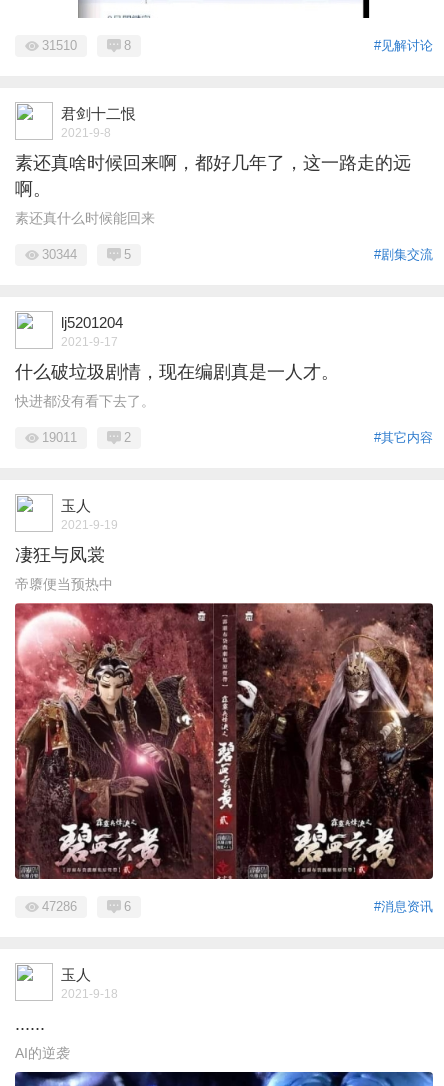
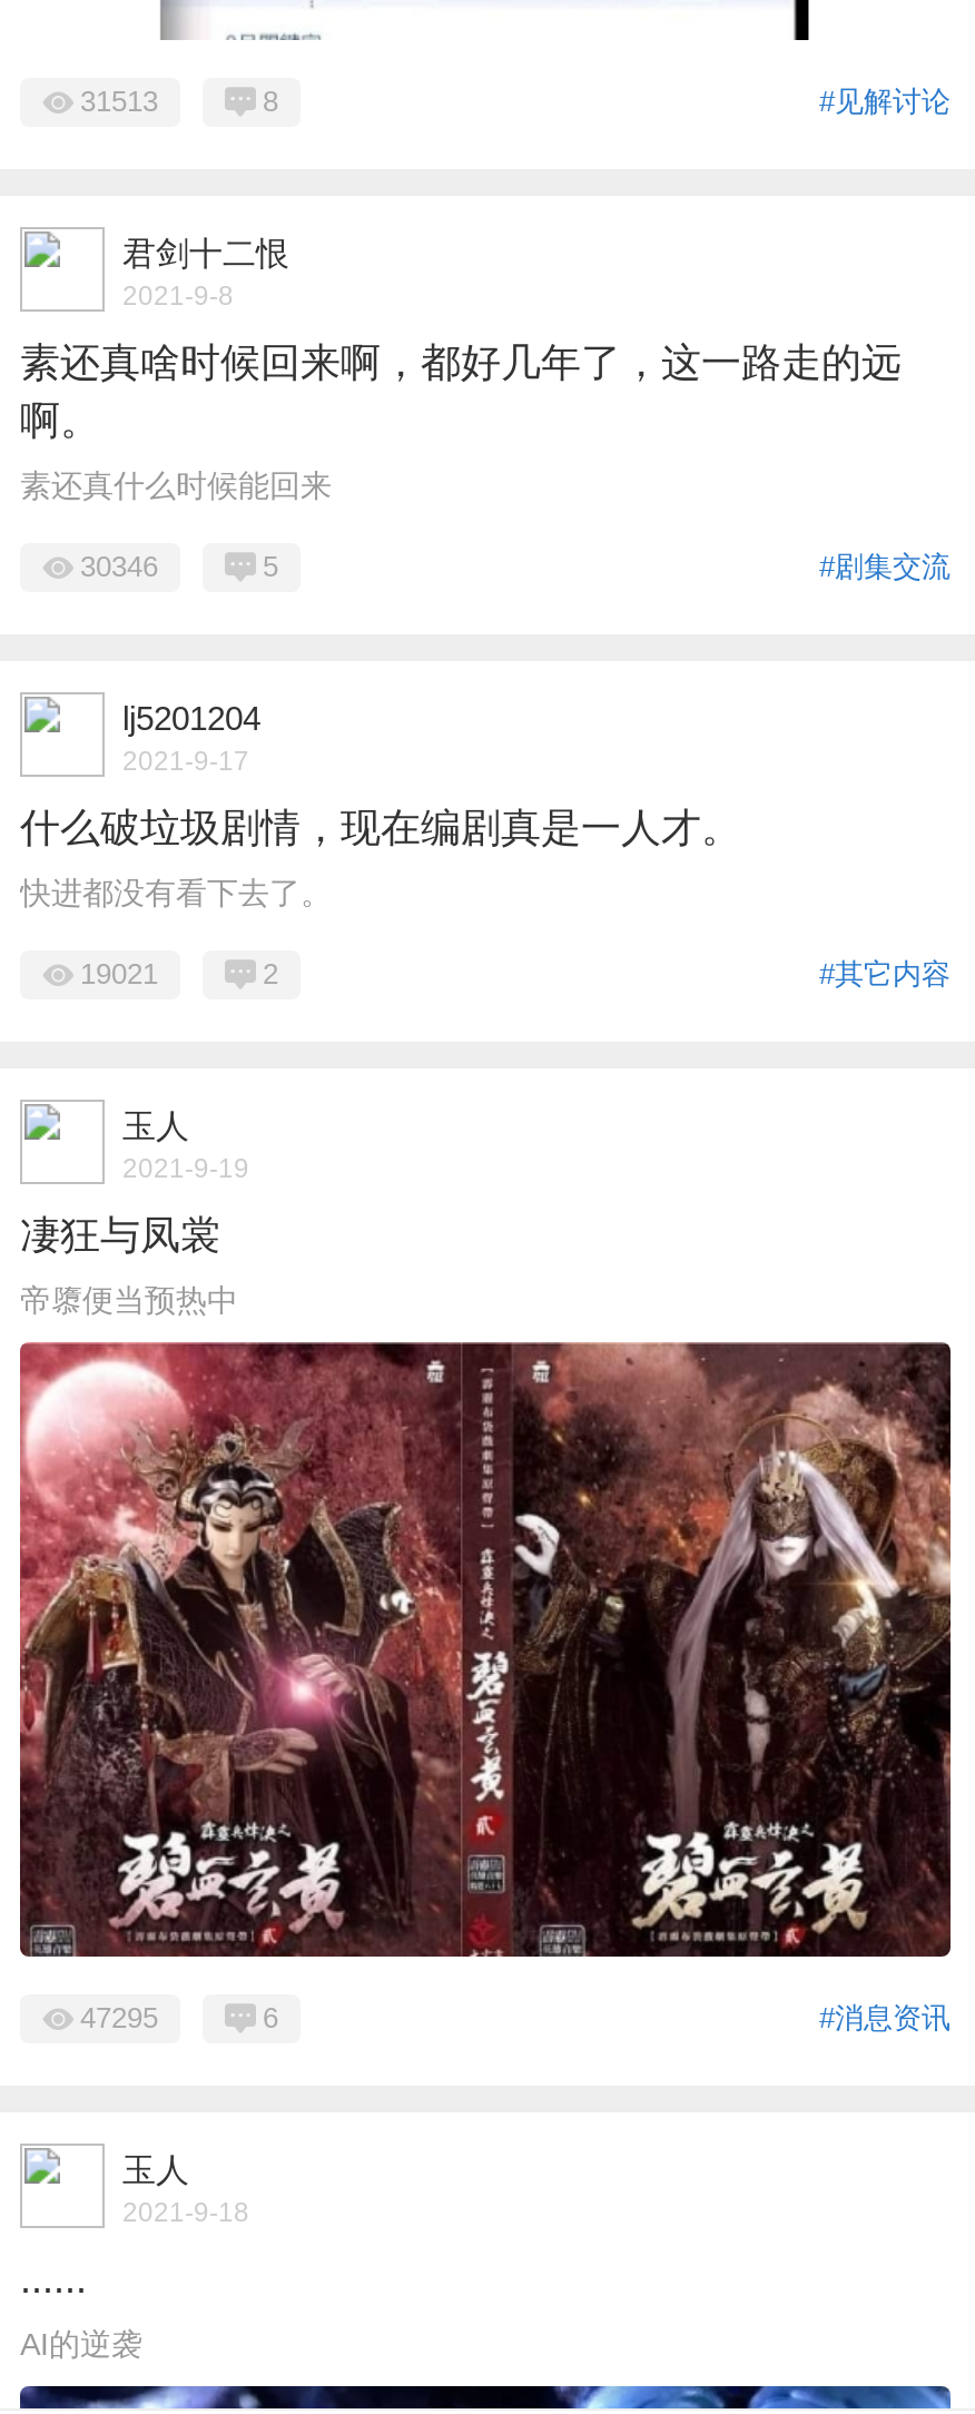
[42,38,77,53] 31510 -> [80,85,158,119] 31513
[42,247,77,262] 30344 -> [80,550,158,584] 30346
[42,430,77,445] 19011 -> [80,958,158,991] 19021
[42,899,77,914] 47286 -> [80,2002,158,2035] 47295

